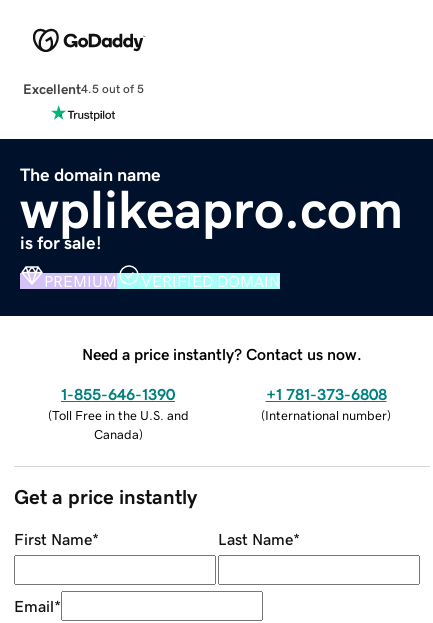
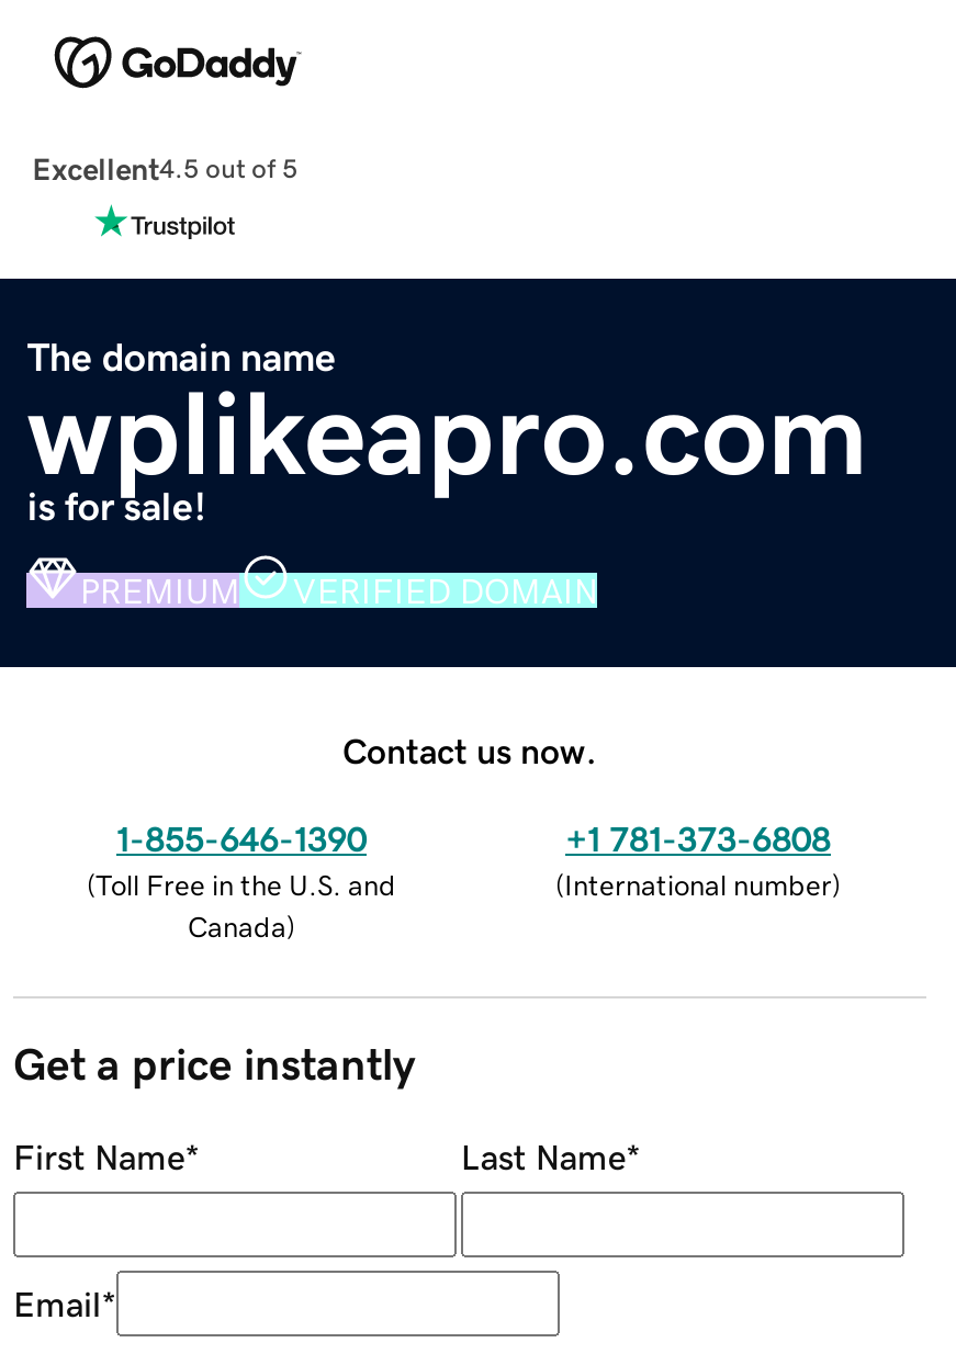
[82,346,362,362] Need a price instantly? Contact us now. -> [342,732,597,767] Contact us now.

